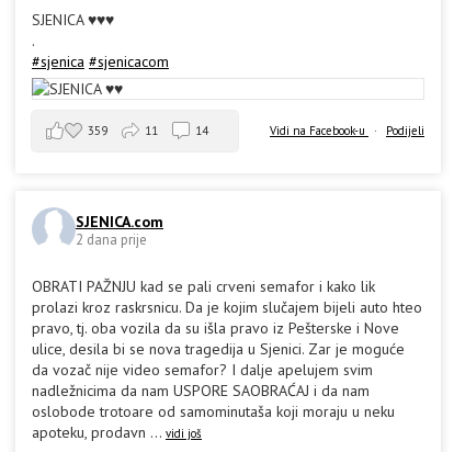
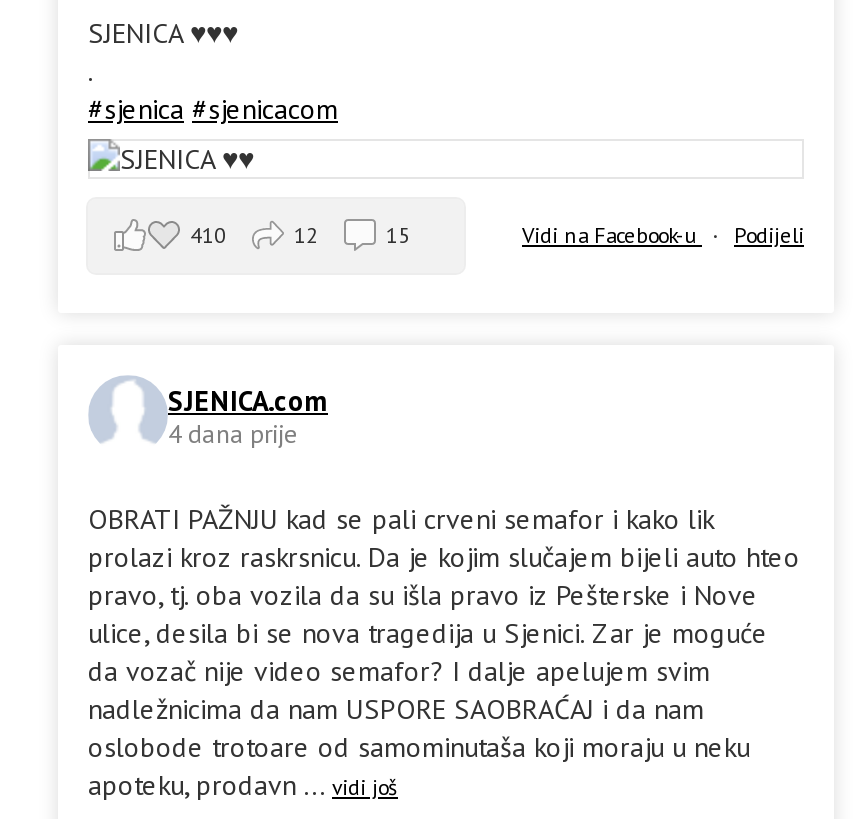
[88,123,107,138] 359 -> [190,221,226,249] 410
[145,123,158,138] 11 -> [294,221,318,249] 12
[195,123,208,138] 14 -> [386,221,410,249] 15
[76,231,147,249] 2 dana prije -> [168,418,298,452] 4 dana prije

